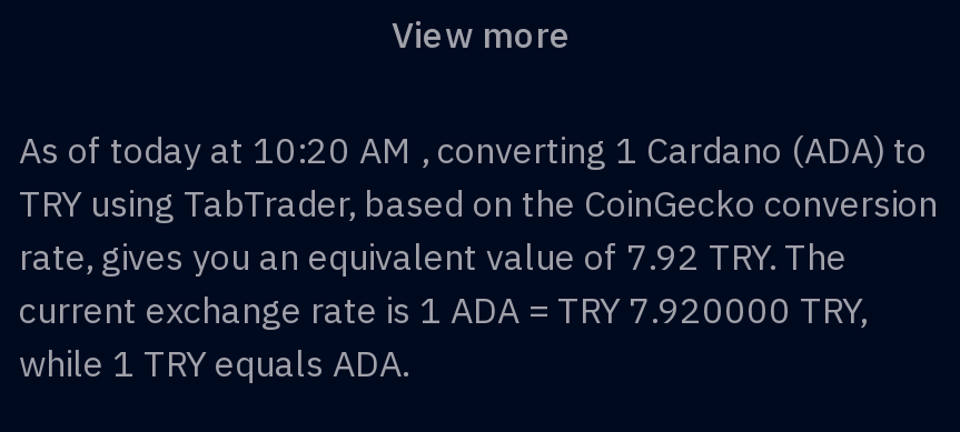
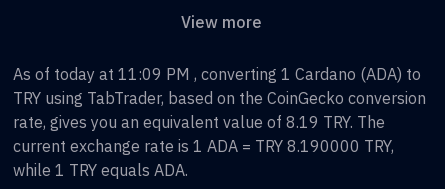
[19,127,927,171] As of today at 10:20 AM , converting 1 Cardano (ADA) to -> [13,63,421,83] As of today at 11:09 PM , converting 1 Cardano (ADA) to
[19,233,847,278] rate, gives you an equivalent value of 7.92 TRY. The -> [13,111,385,131] rate, gives you an equivalent value of 8.19 TRY. The
[19,287,867,331] current exchange rate is 1 ADA = TRY 7.920000 TRY, -> [13,135,394,155] current exchange rate is 1 ADA = TRY 8.190000 TRY,

